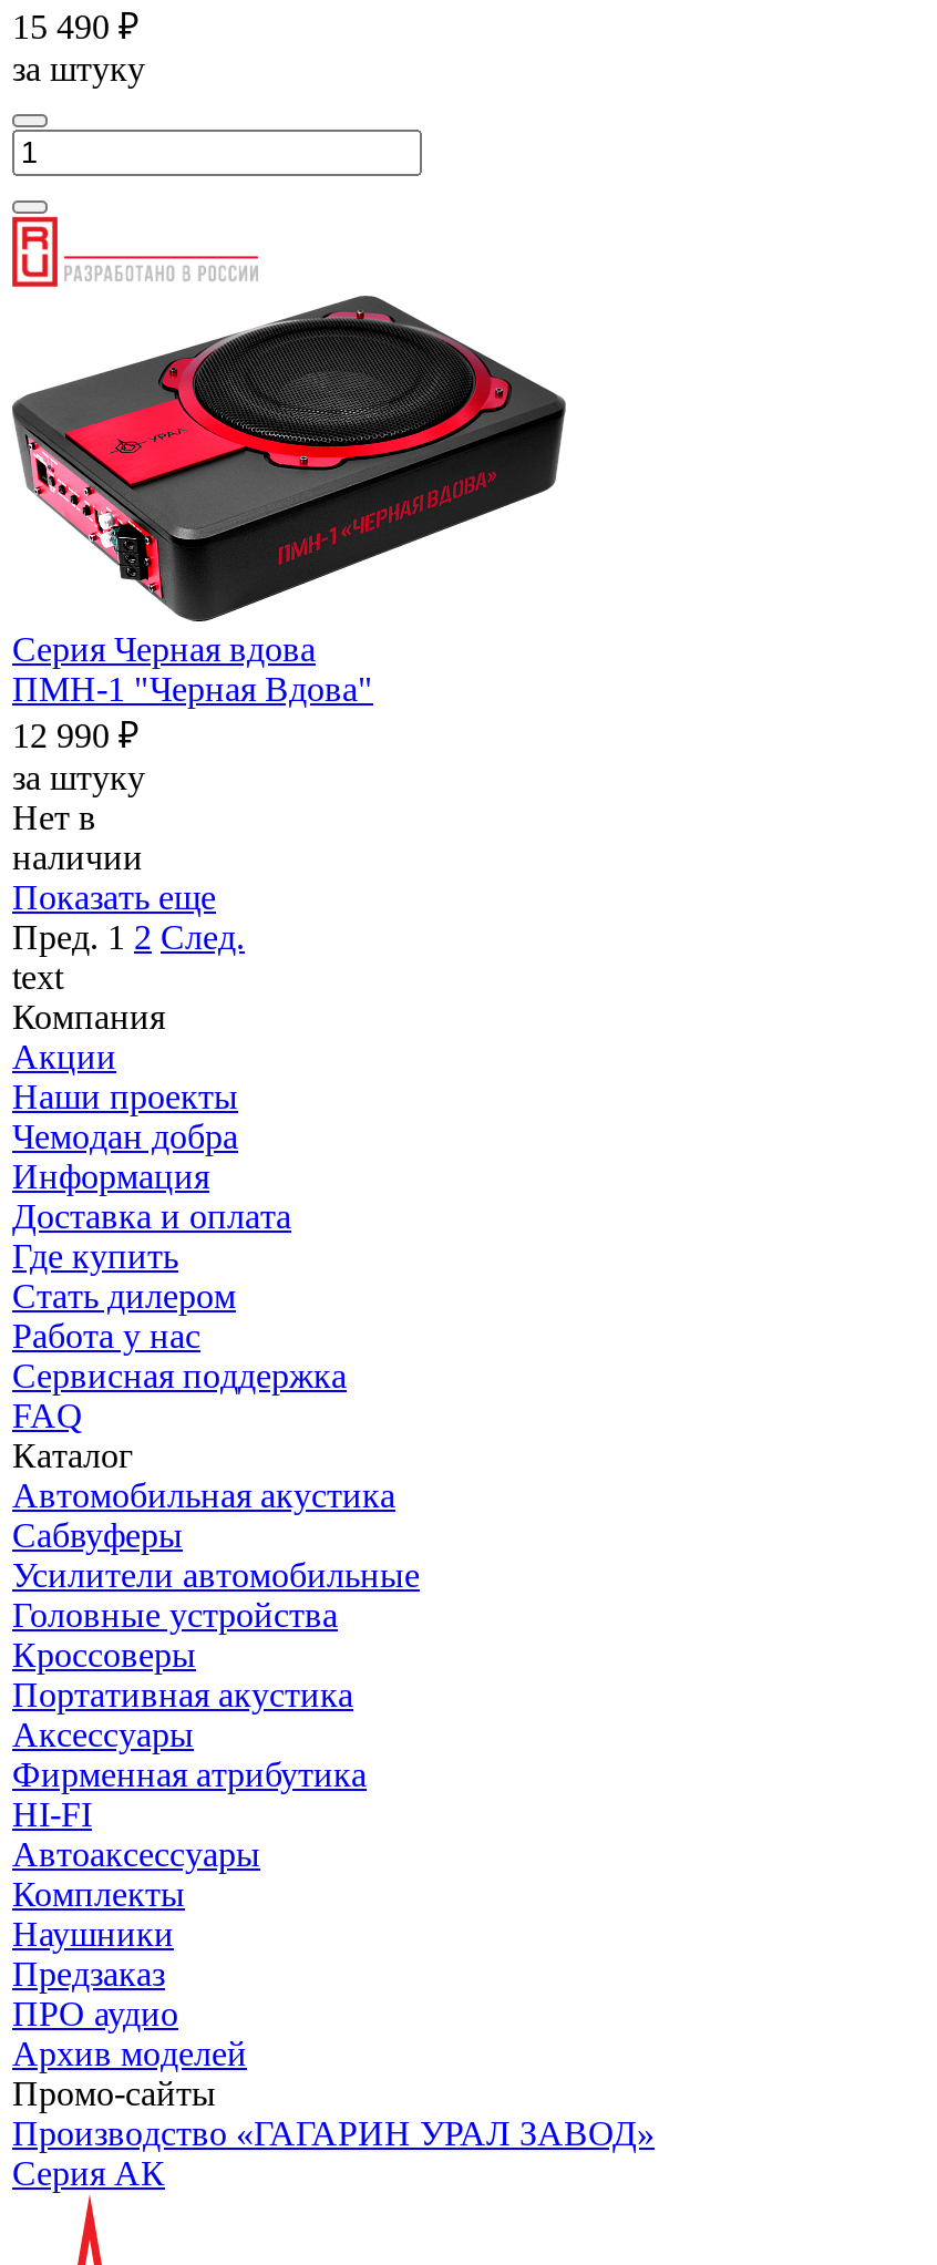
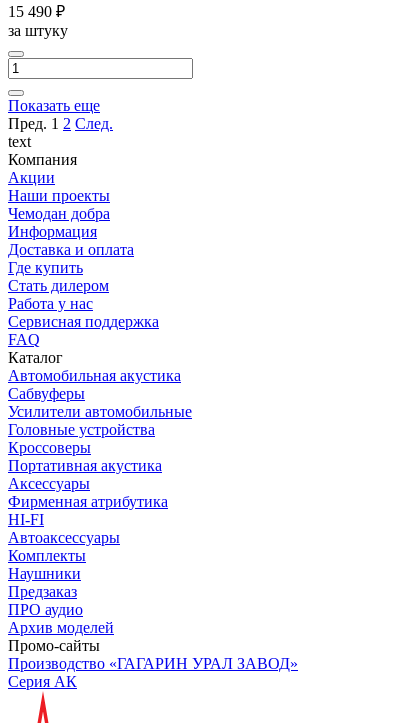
[10,215,568,877] [image] | Серия Черная вдова | ПМН-1 "Черная Вдова" | 12 990 ₽ | за штуку | Нет в | наличии -> none

